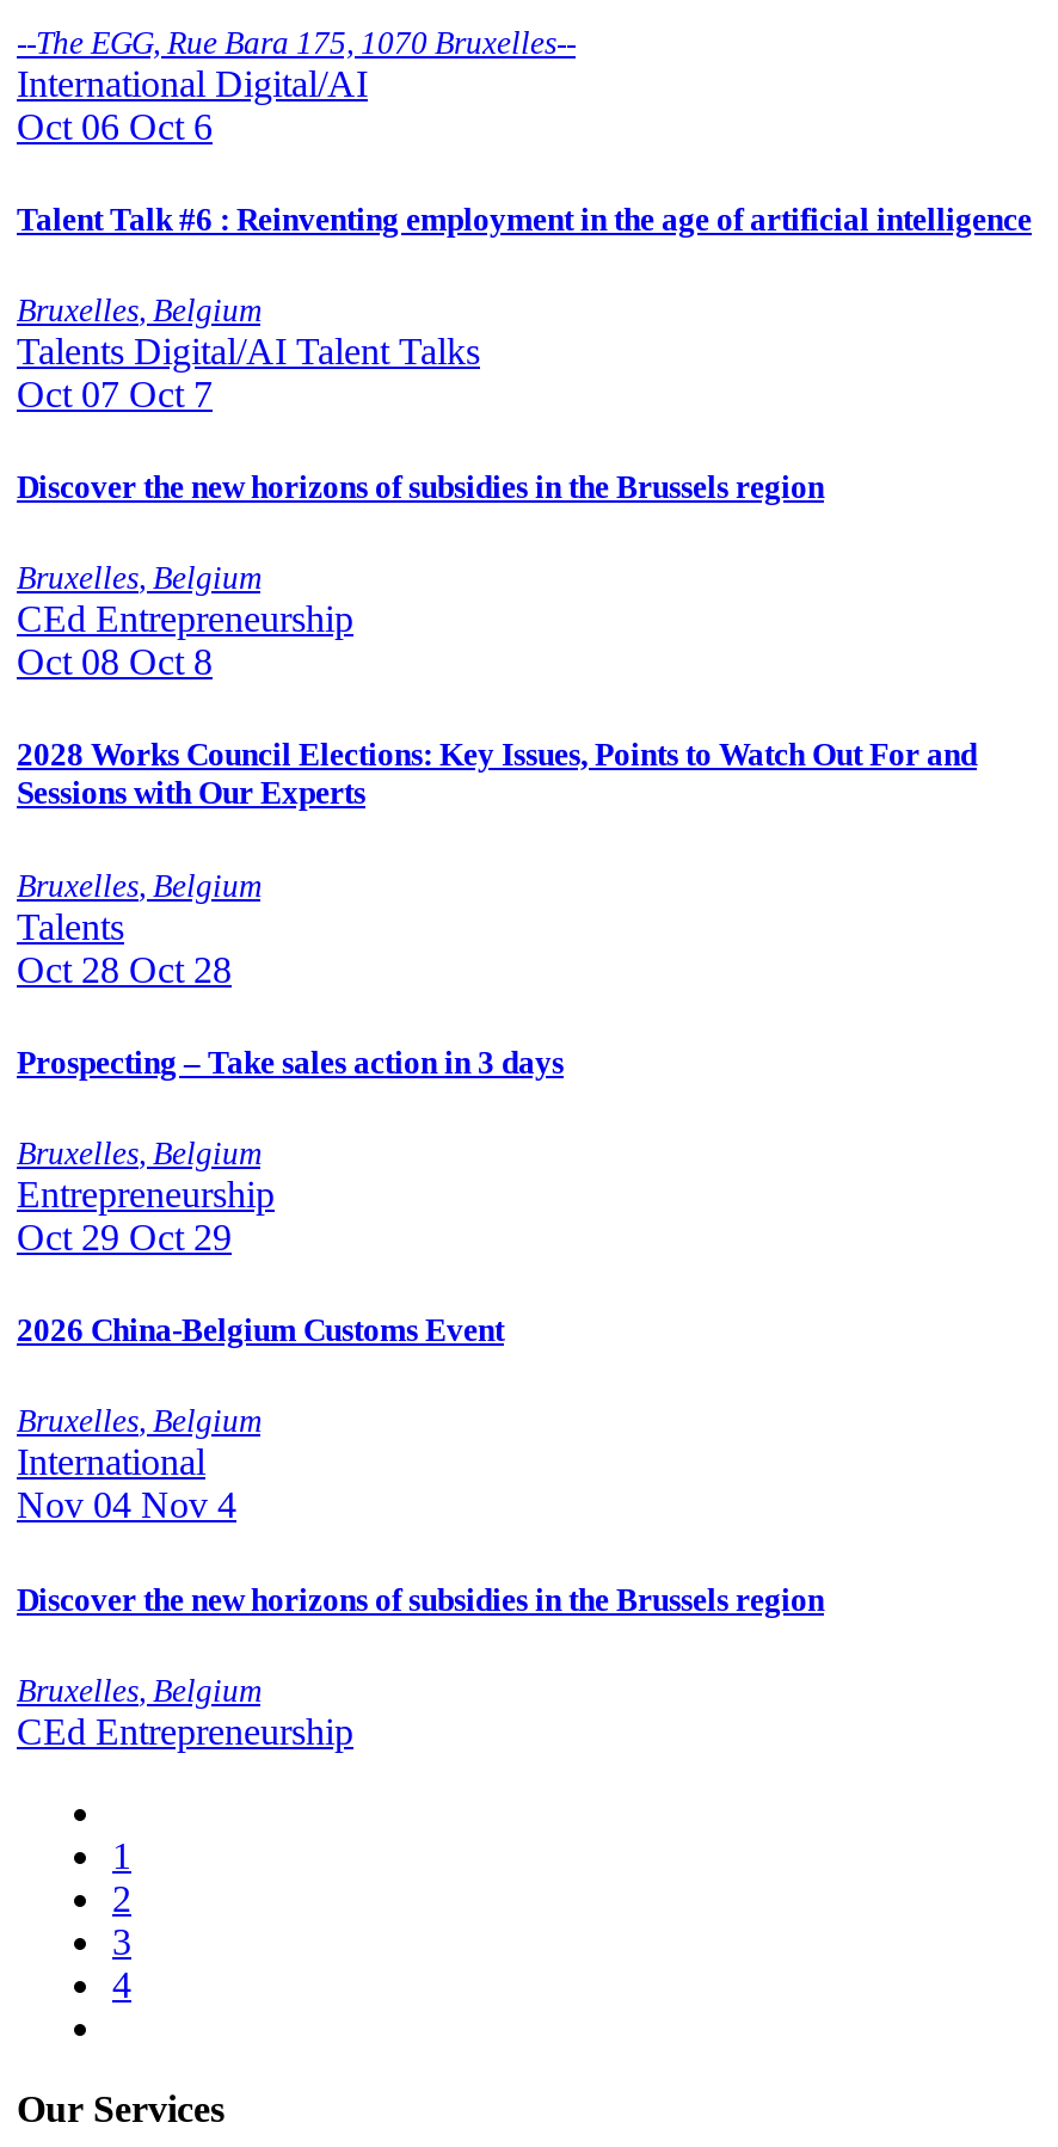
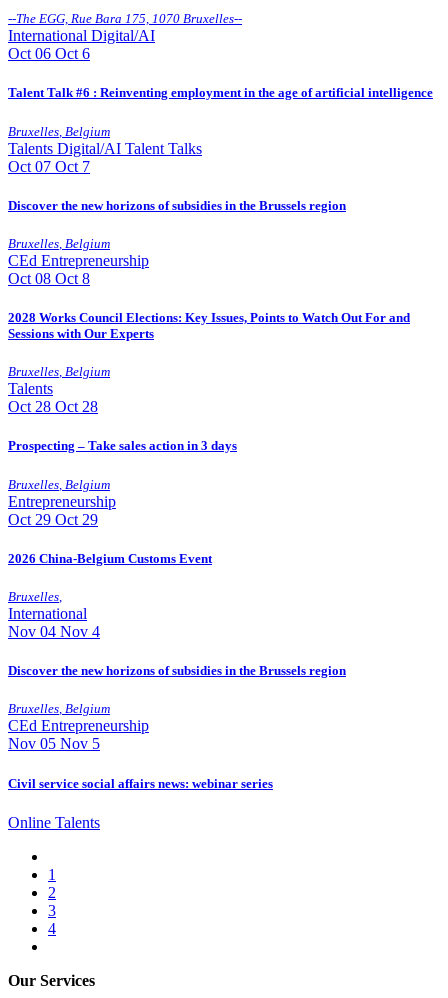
[17,1404,260,1440] Bruxelles, Belgium -> [8,589,62,604] Bruxelles,
none -> [8,735,273,831] Nov 05 Nov 5 | Civil service social affairs news: webinar series | Online Talents

